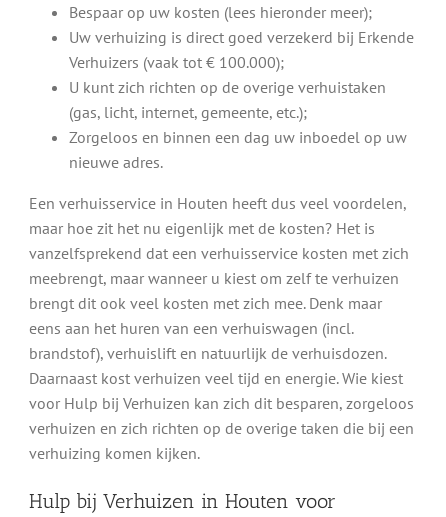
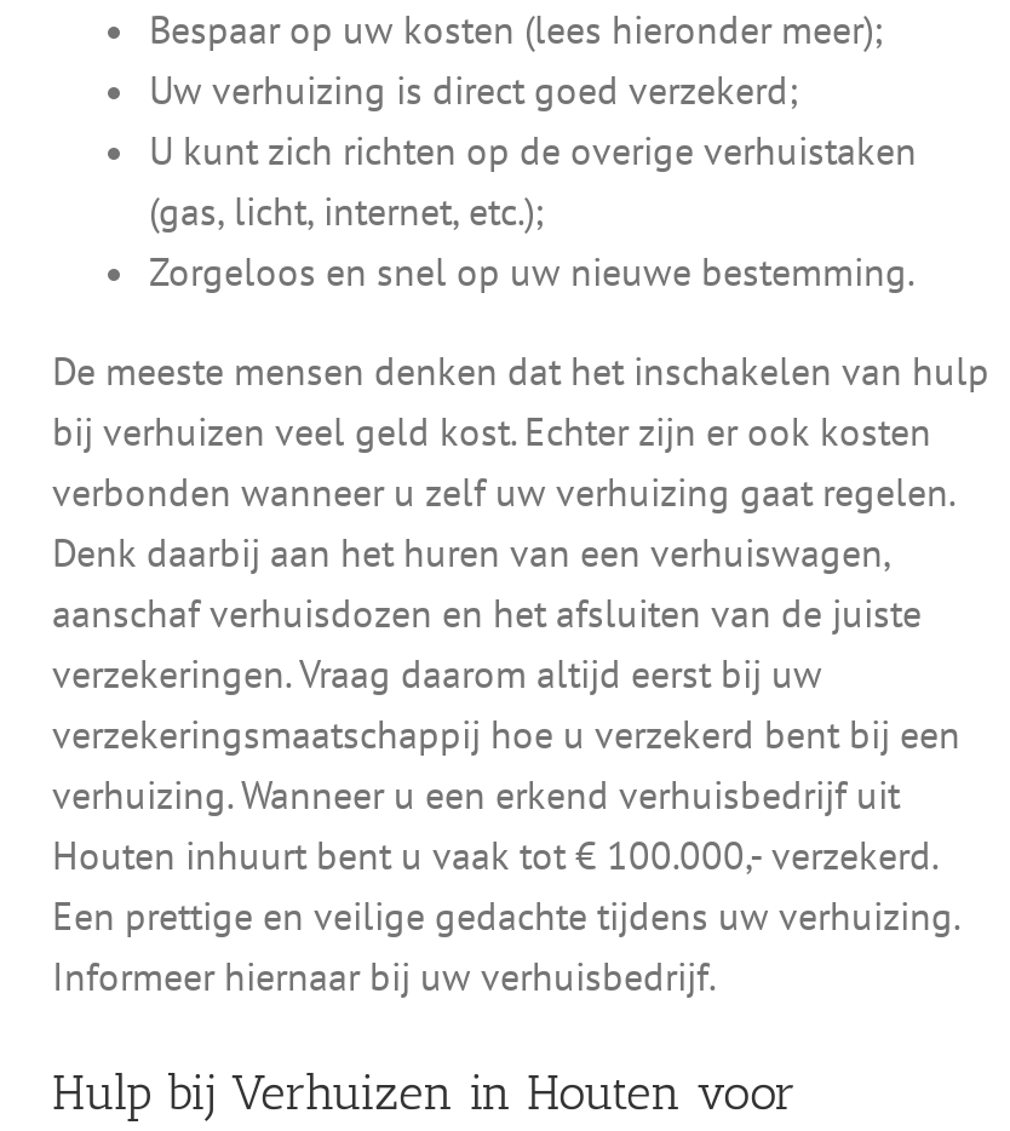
[69,27,414,72] Uw verhuizing is direct goed verzekerd bij Erkende | Verhuizers (vaak tot € 100.000); -> [149,67,798,115] Uw verhuizing is direct goed verzekerd;
[69,102,407,172] (gas, licht, internet, gemeente, etc.); | Zorgeloos en binnen een dag uw inboedel op uw | nieuwe adres. -> [149,188,914,297] (gas, licht, internet, etc.); | Zorgeloos en snel op uw nieuwe bestemming.
[29,193,414,463] Een verhuisservice in Houten heeft dus veel voordelen, | maar hoe zit het nu eigenlijk met de kosten? Het is | vanzelfsprekend dat een verhuisservice kosten met zich | meebrengt, maar wanneer u kiest om zelf te verhuizen | brengt dit ook veel kosten met zich mee. Denk maar | eens aan het huren van een verhuiswagen (incl. | brandstof), verhuislift en natuurlijk de verhuisdozen. | Daarnaast kost verhuizen veel tijd en energie. Wie kiest | voor Hulp bij Verhuizen kan zich dit besparen, zorgeloos | verhuizen en zich richten op de overige taken die bij een | verhuizing komen kijken. -> [52,348,989,1001] De meeste mensen denken dat het inschakelen van hulp | bij verhuizen veel geld kost. Echter zijn er ook kosten | verbonden wanneer u zelf uw verhuizing gaat regelen. | Denk daarbij aan het huren van een verhuiswagen, | aanschaf verhuisdozen en het afsluiten van de juiste | verzekeringen. Vraag daarom altijd eerst bij uw | verzekeringsmaatschappij hoe u verzekerd bent bij een | verhuizing. Wanneer u een erkend verhuisbedrijf uit | Houten inhuurt bent u vaak tot € 100.000,- verzekerd. | Een prettige en veilige gedachte tijdens uw verhuizing. | Informeer hiernaar bij uw verhuisbedrijf.

